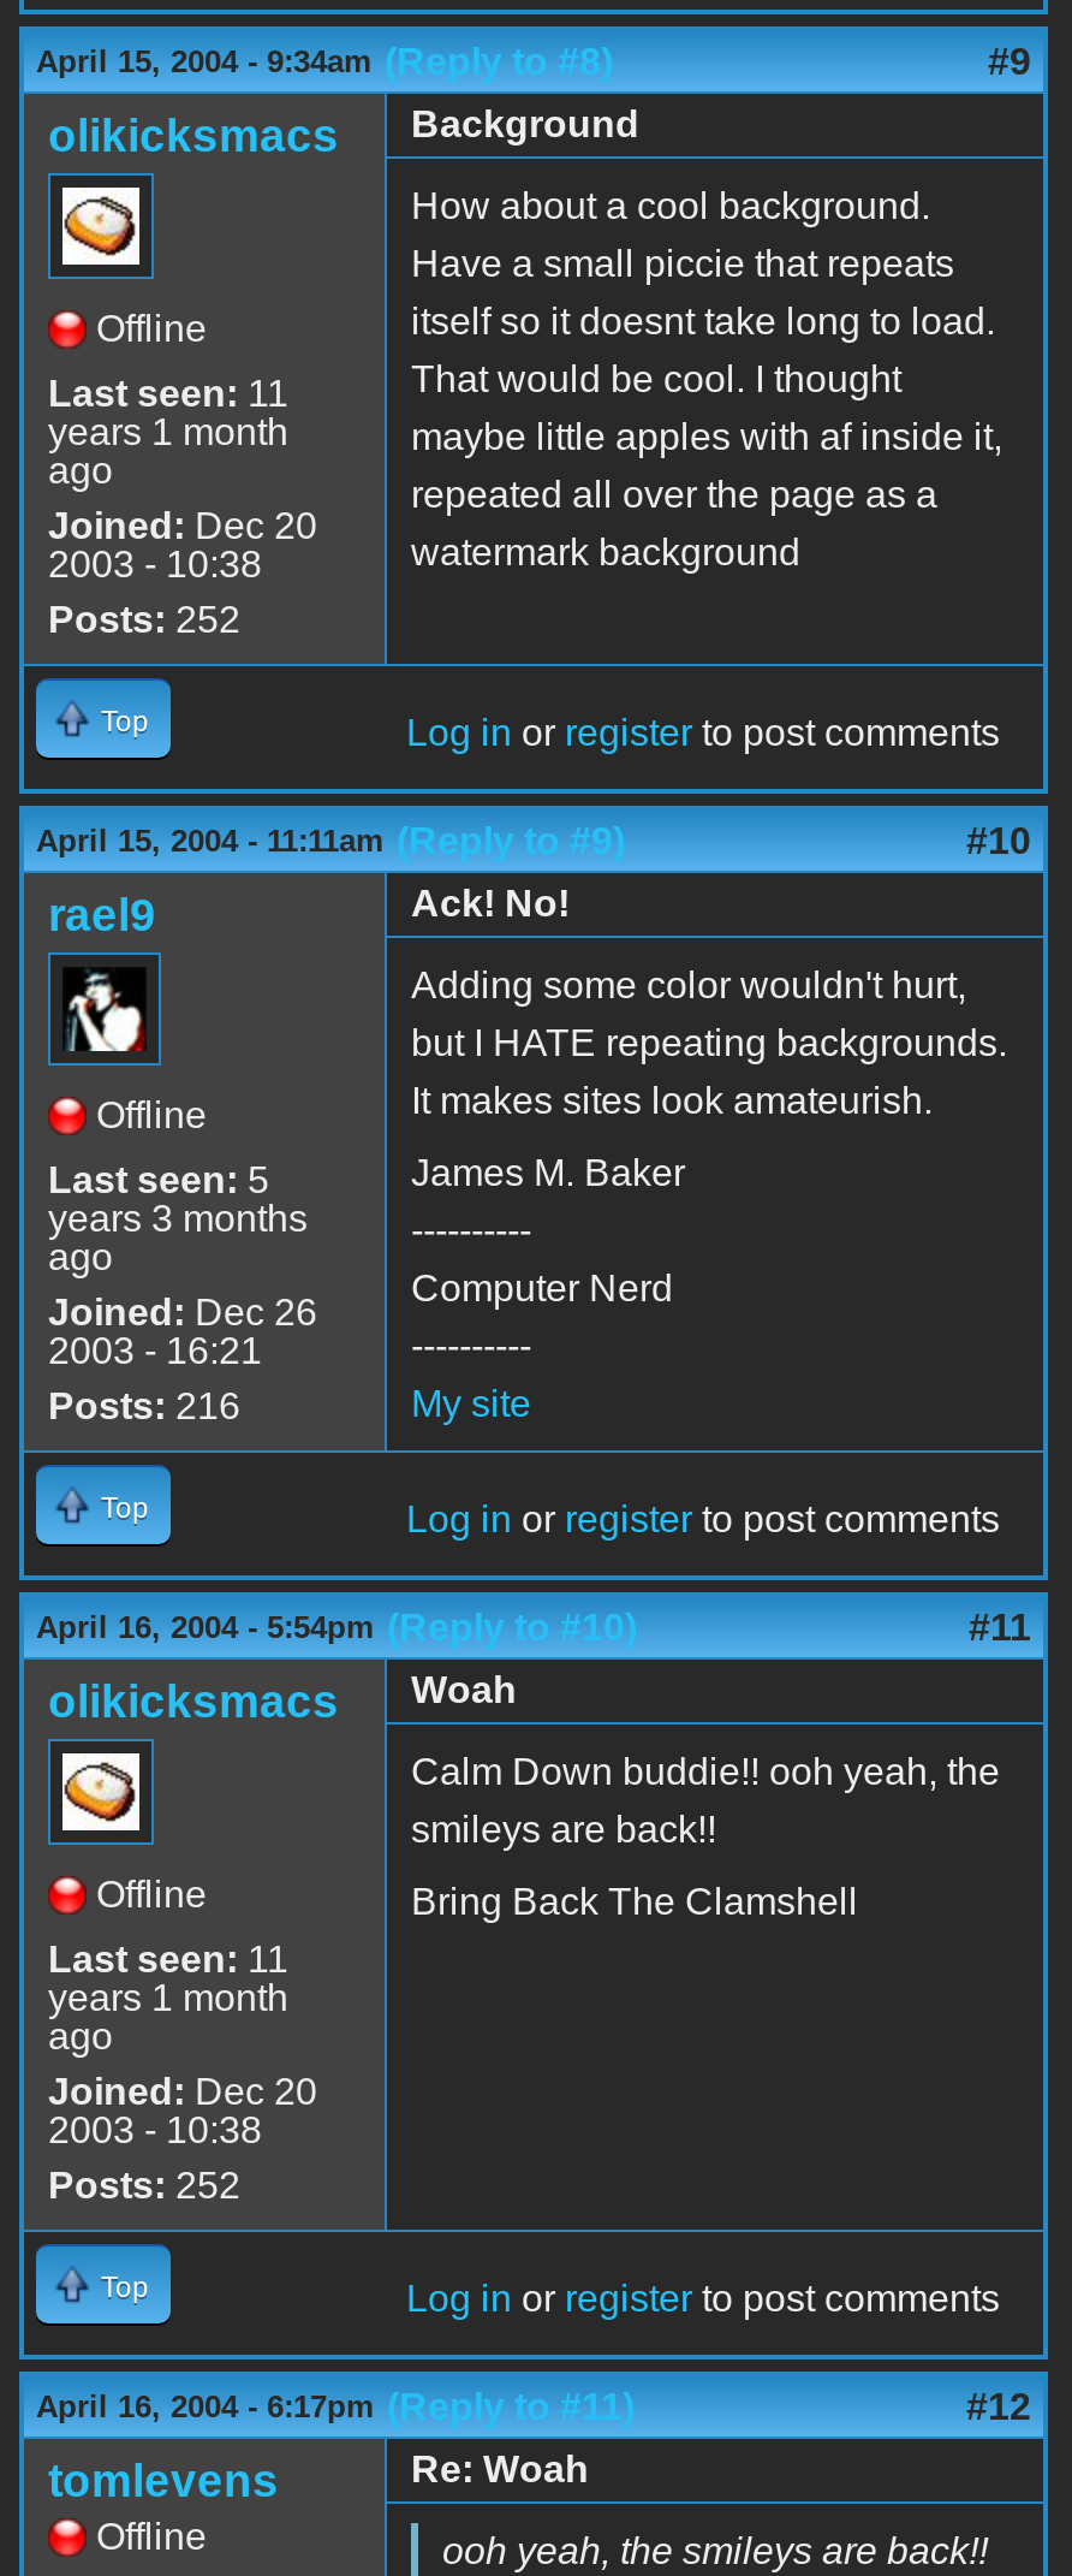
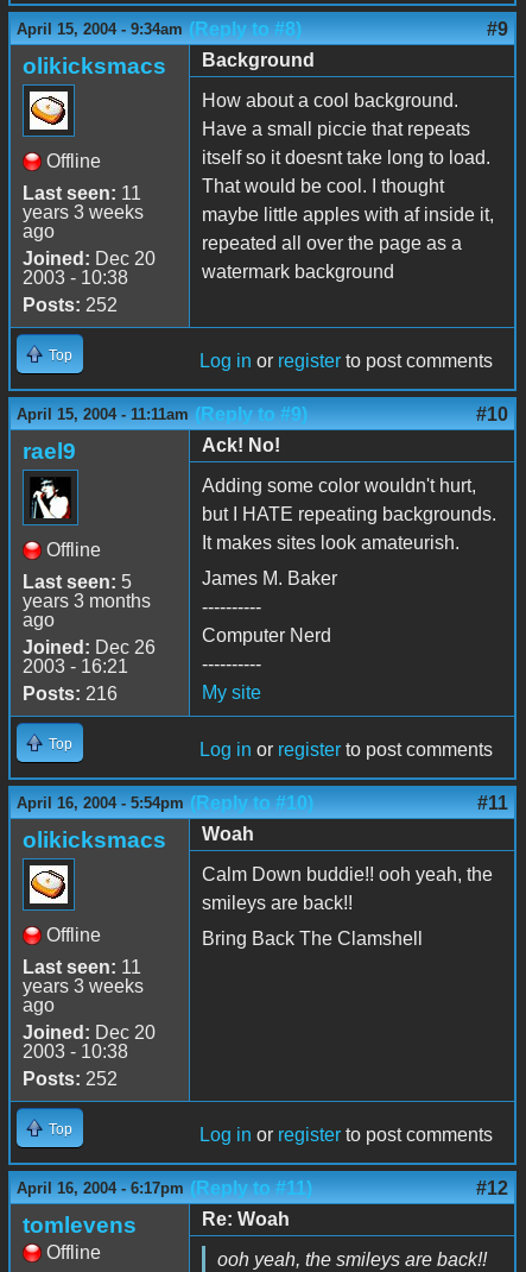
[48,411,288,452] years 1 month -> [23,202,144,222] years 3 weeks
[48,1977,288,2018] years 1 month -> [23,976,144,996] years 3 weeks

